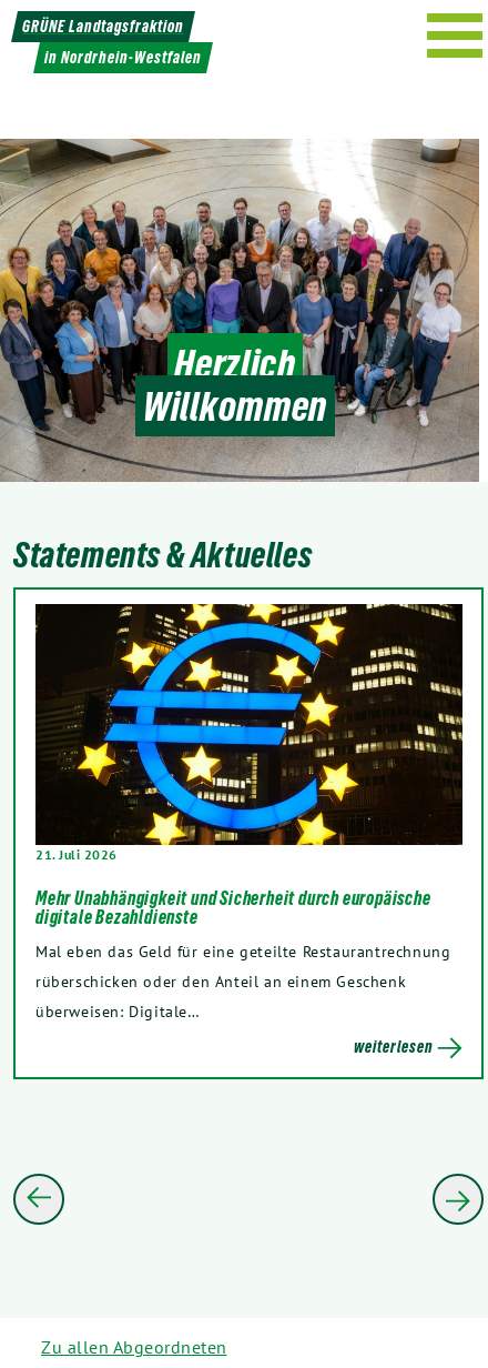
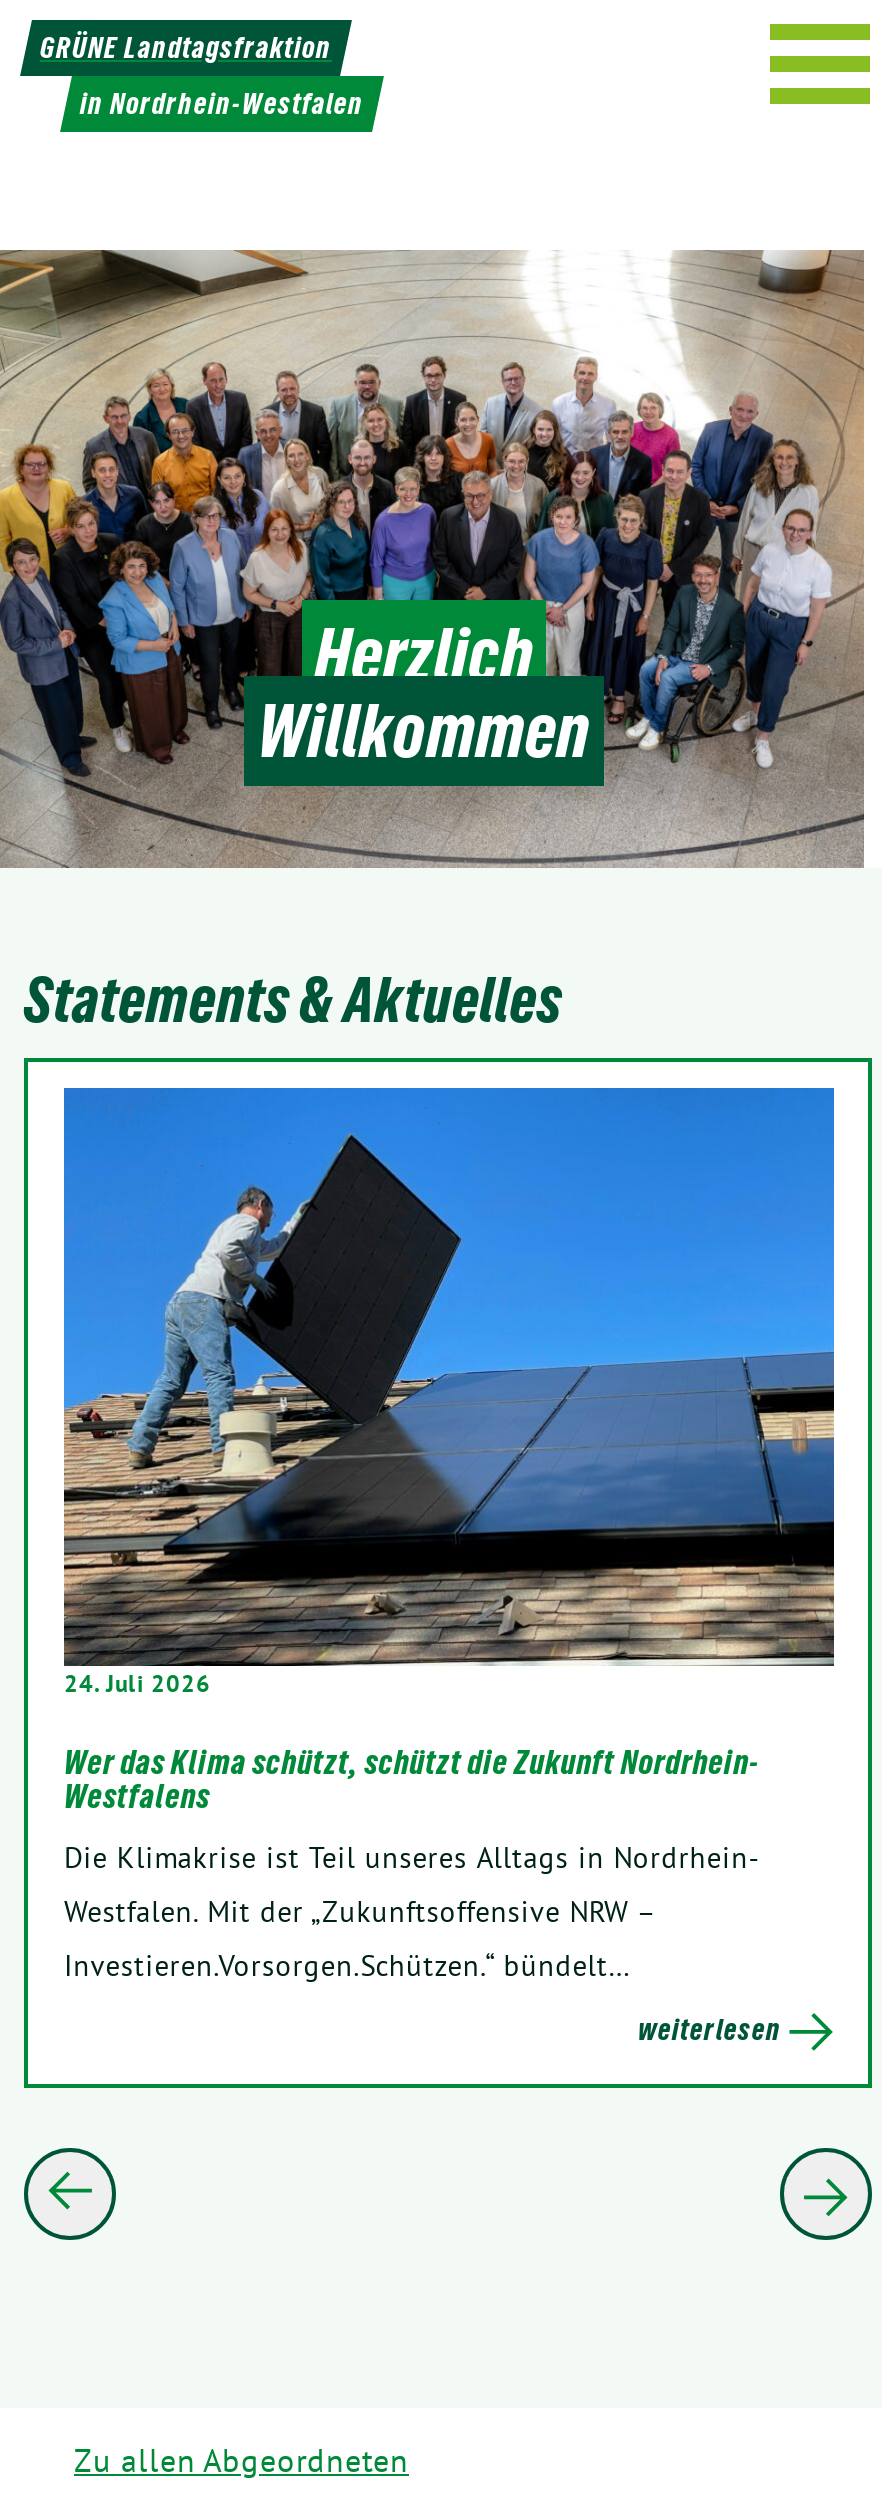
[34,603,464,863] [image] | 21. Juli 2026 -> [62,1086,836,1698] [image] | 24. Juli 2026
[35,887,431,928] Mehr Unabhängigkeit und Sicherheit durch europäische | digitale Bezahldienste -> [64,1742,759,1816] Wer das Klima schützt, schützt die Zukunft Nordrhein- | Westfalens
[35,940,451,1021] Mal eben das Geld für eine geteilte Restaurantrechnung | rüberschicken oder den Anteil an einem Geschenk | überweisen: Digitale… -> [64,1838,760,1984] Die Klimakrise ist Teil unseres Alltags in Nordrhein- | Westfalen. Mit der „Zukunftsoffensive NRW – | Investieren.Vorsorgen.Schützen.“ bündelt…
moved [354,1037,434,1056] -> [638,2013,782,2047]: weiterlesen

